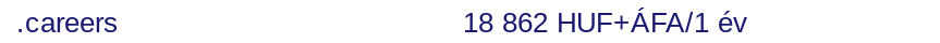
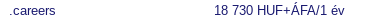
[463,7,748,39] 18 862 HUF+ÁFA/1 év -> [214,3,345,18] 18 730 HUF+ÁFA/1 év

